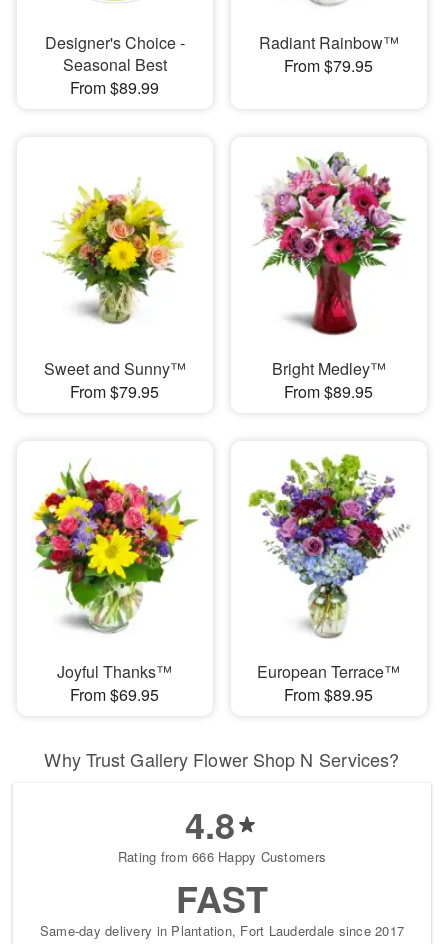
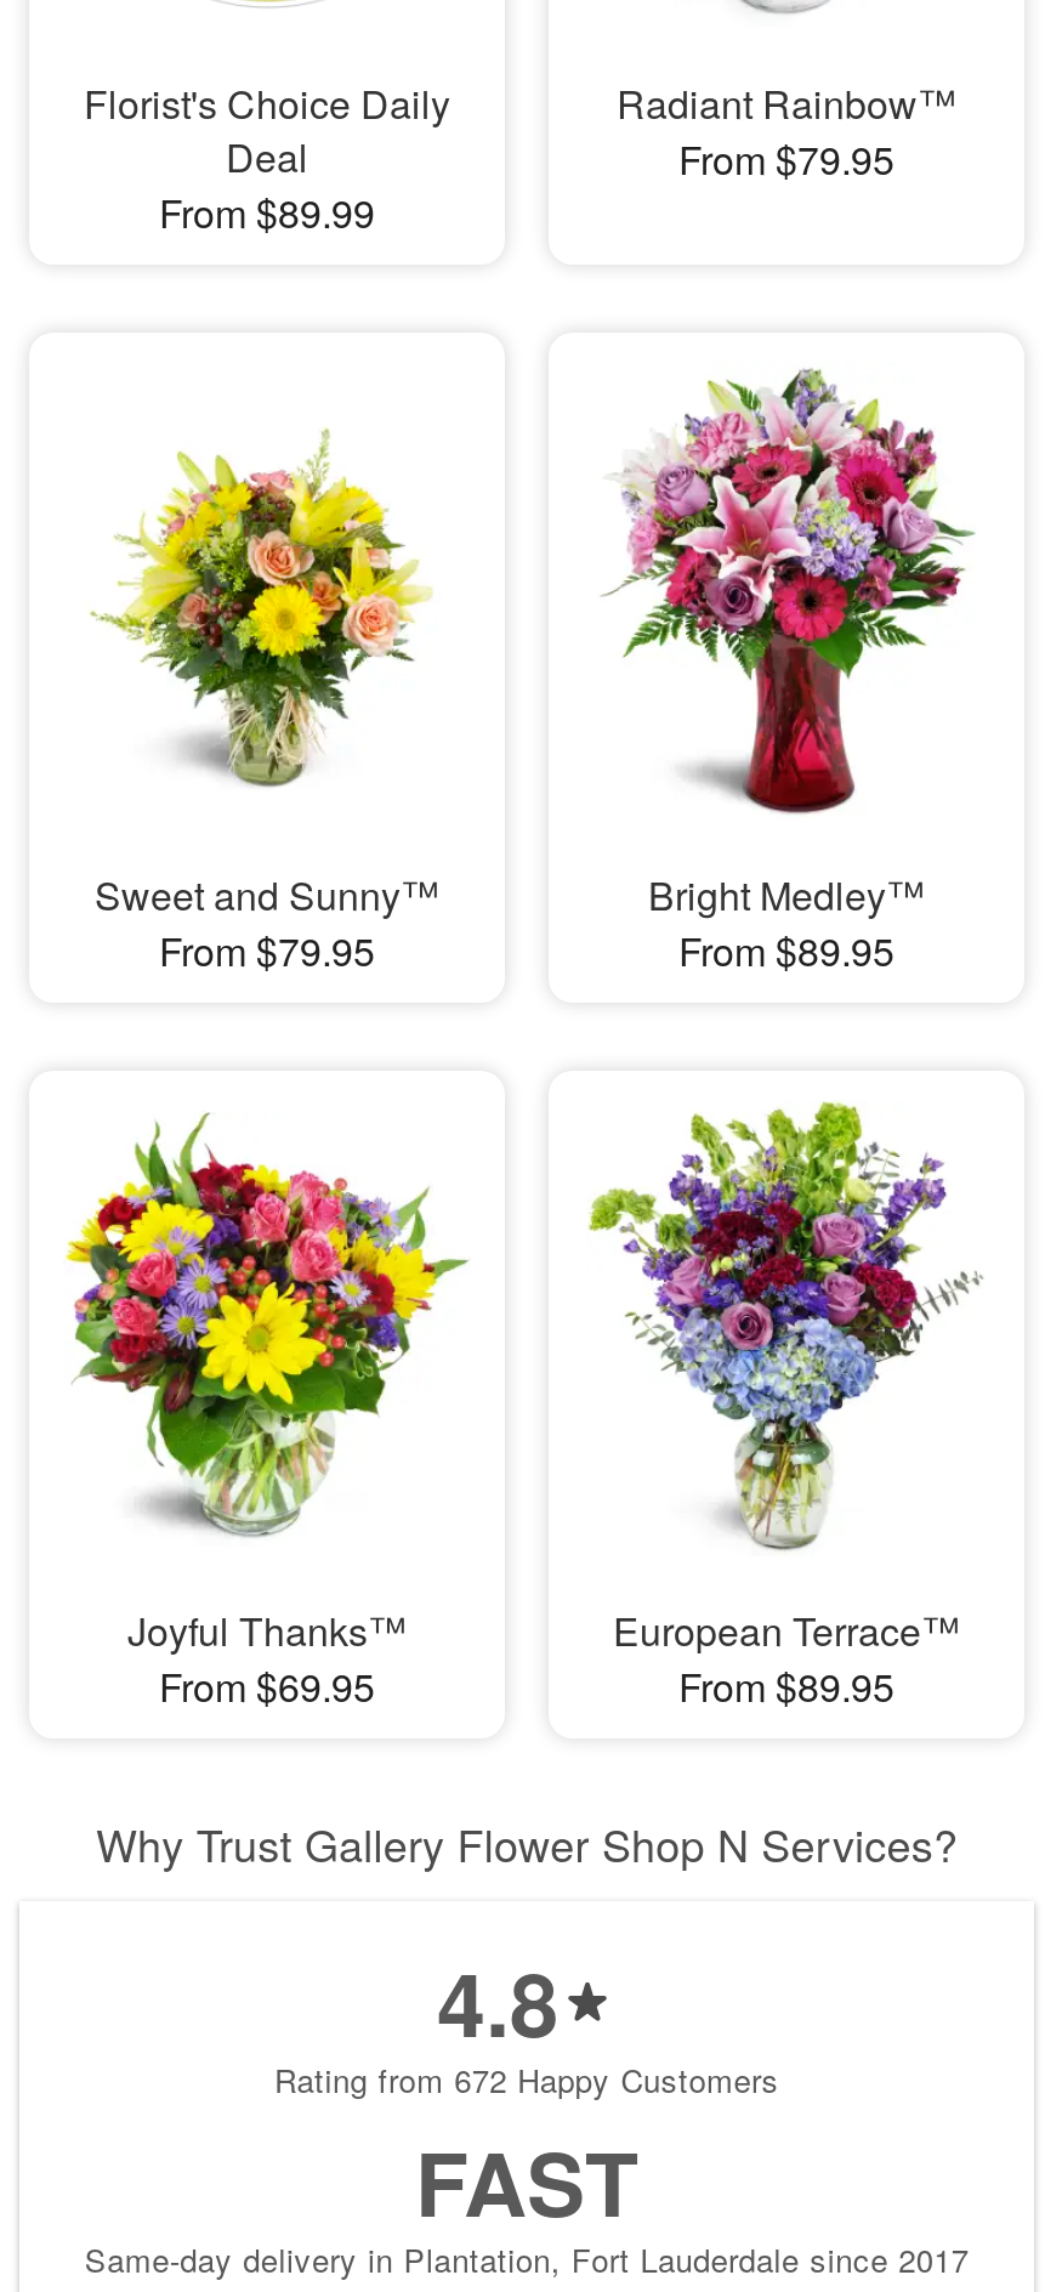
[45,31,185,76] Designer's Choice - | Seasonal Best -> [84,76,450,185] Florist's Choice Daily | Deal
[118,847,326,866] Rating from 666 Happy Customers -> [274,2057,779,2103] Rating from 672 Happy Customers

